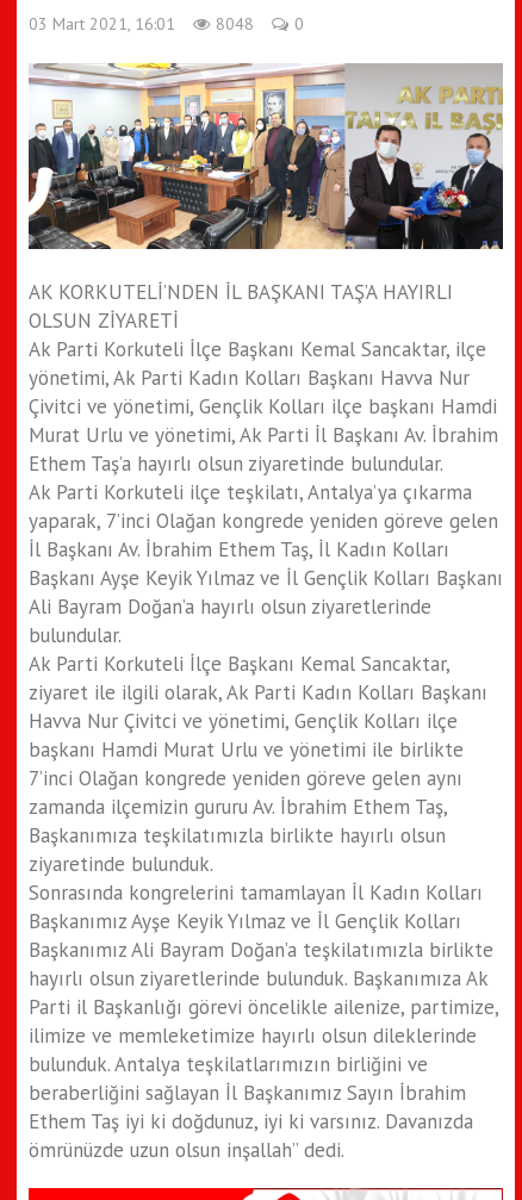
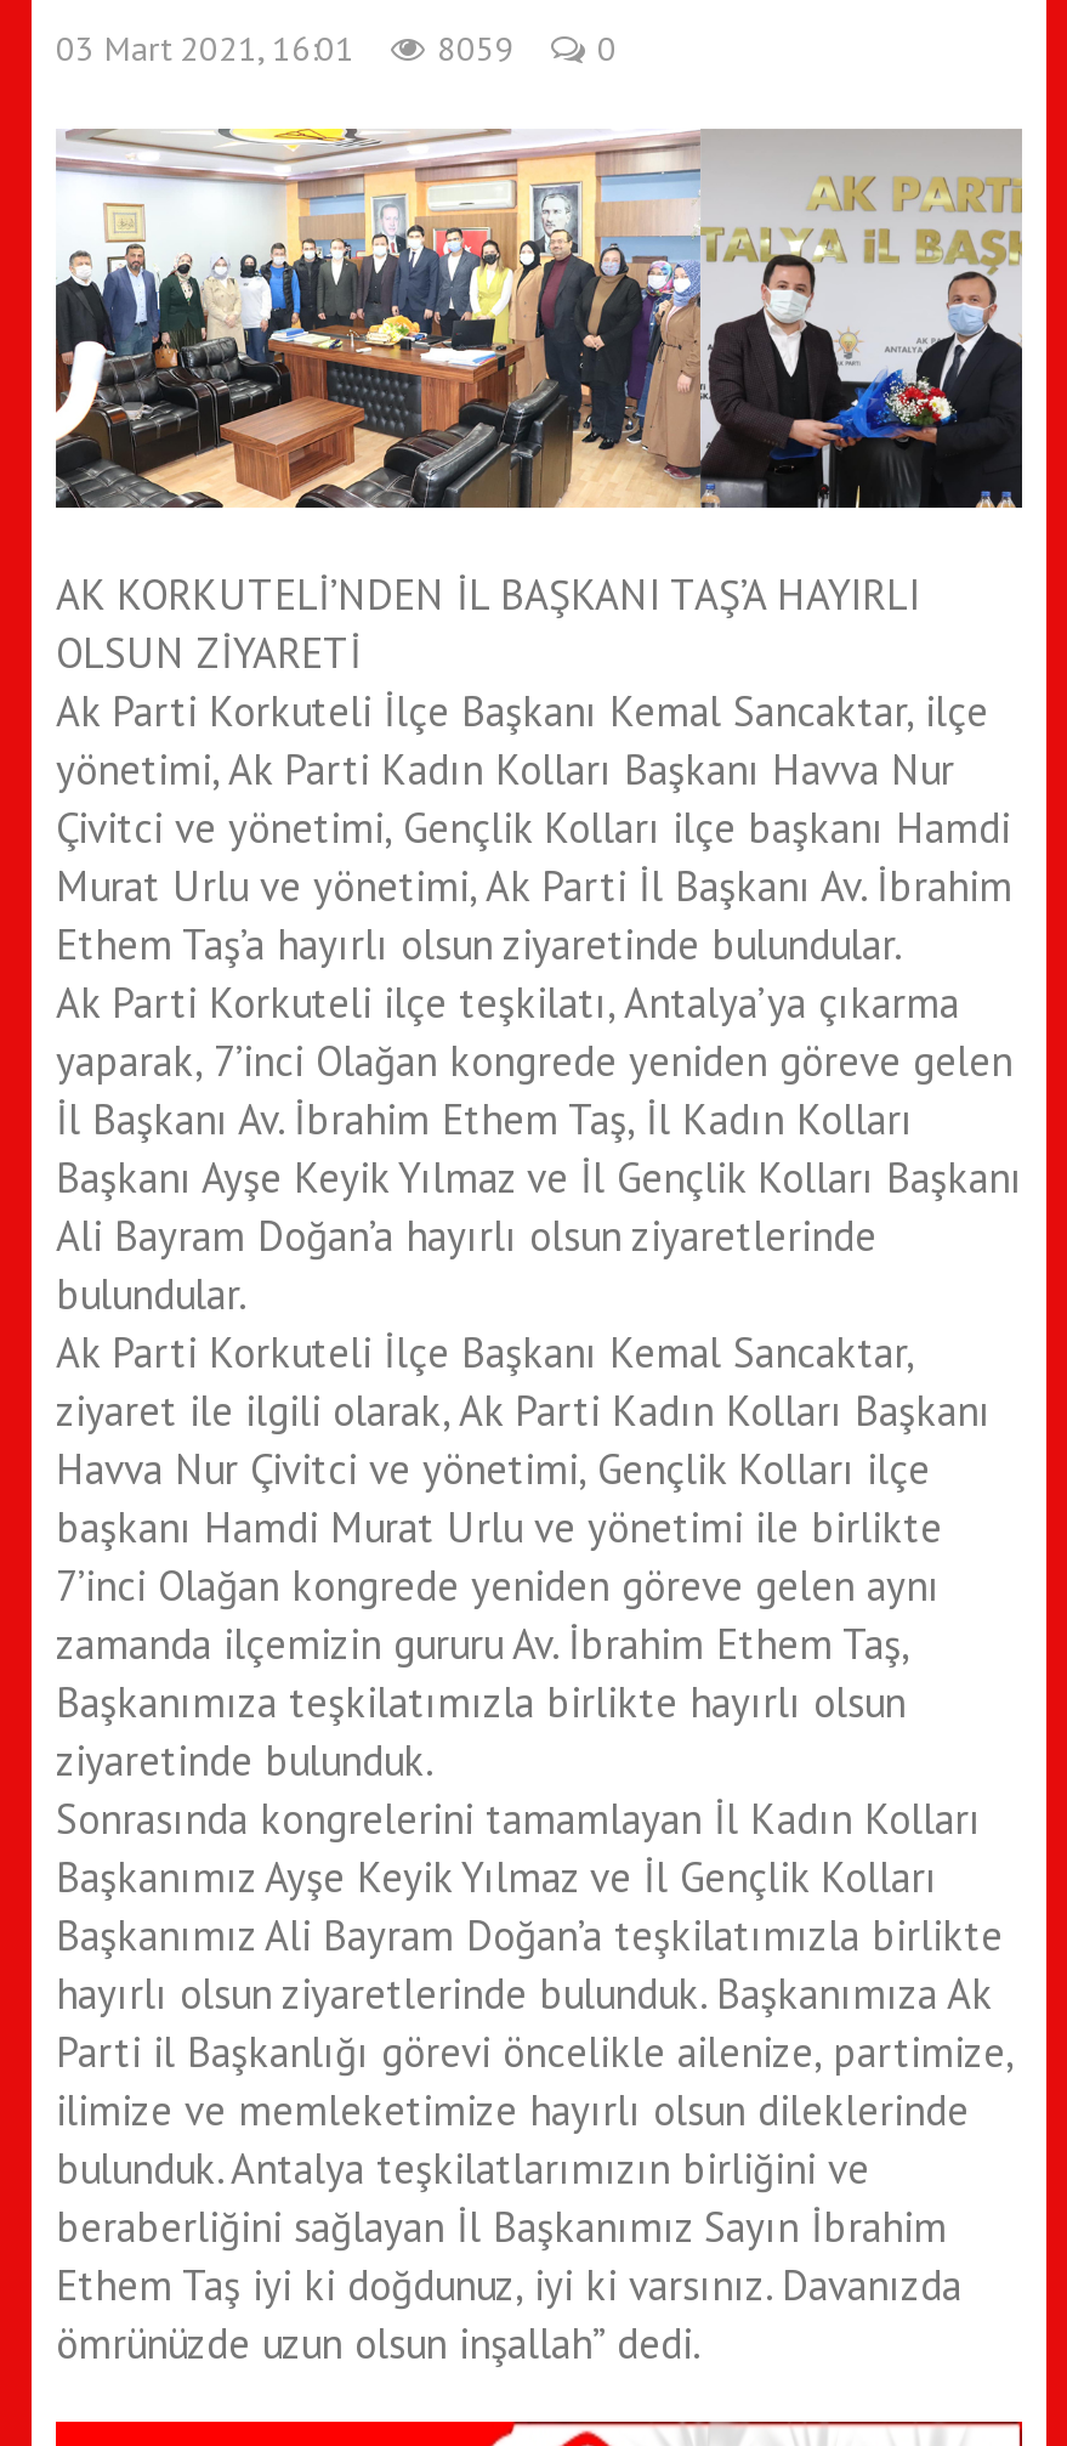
[29,13,304,35] 03 Mart 2021, 16:01 8048 0 -> [56,27,617,70] 03 Mart 2021, 16:01 8059 0

